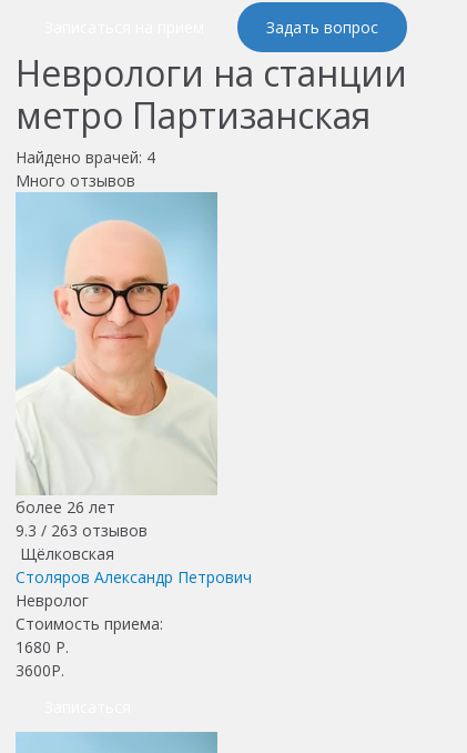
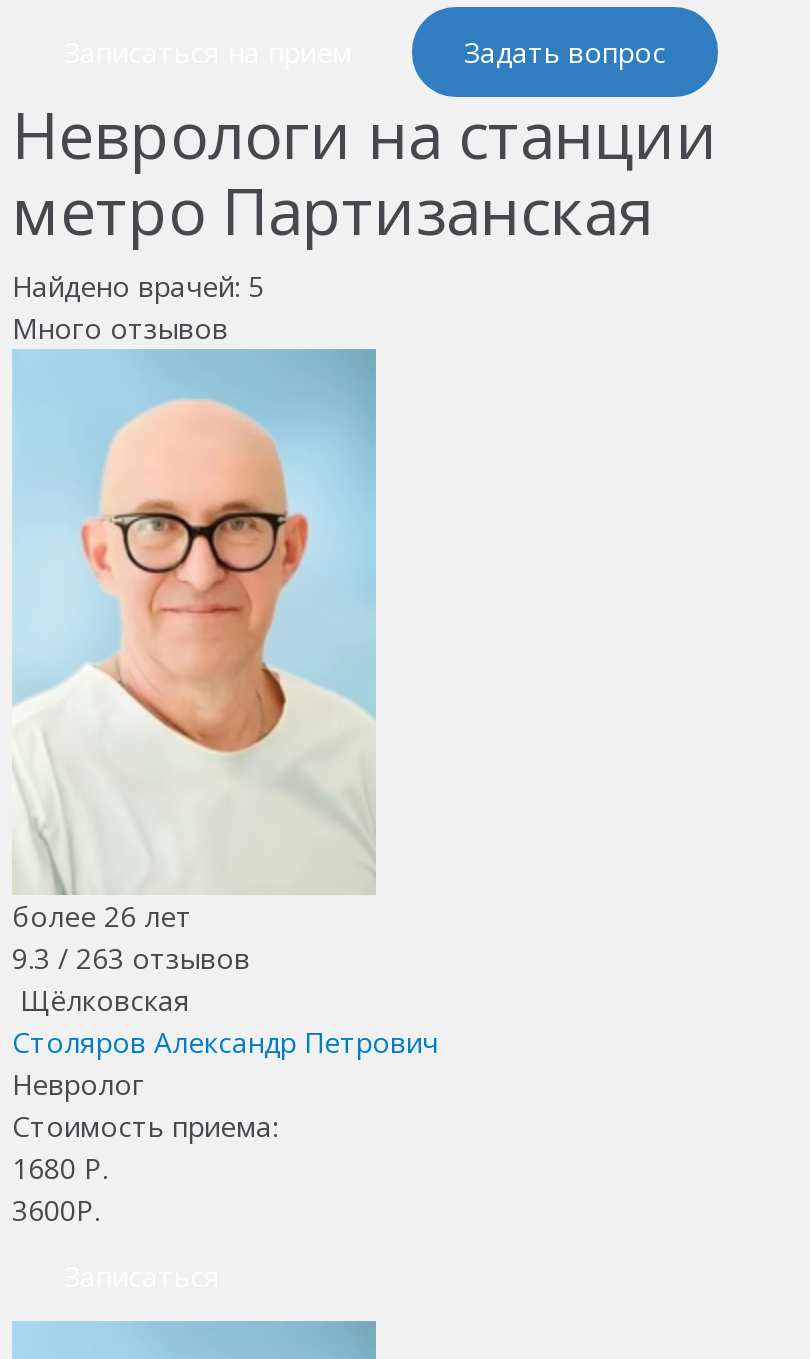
[16,146,155,167] Найдено врачей: 4 -> [12,267,264,305] Найдено врачей: 5

